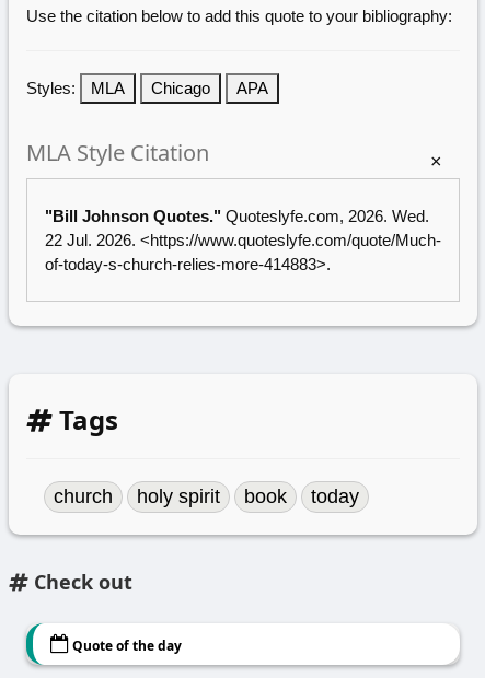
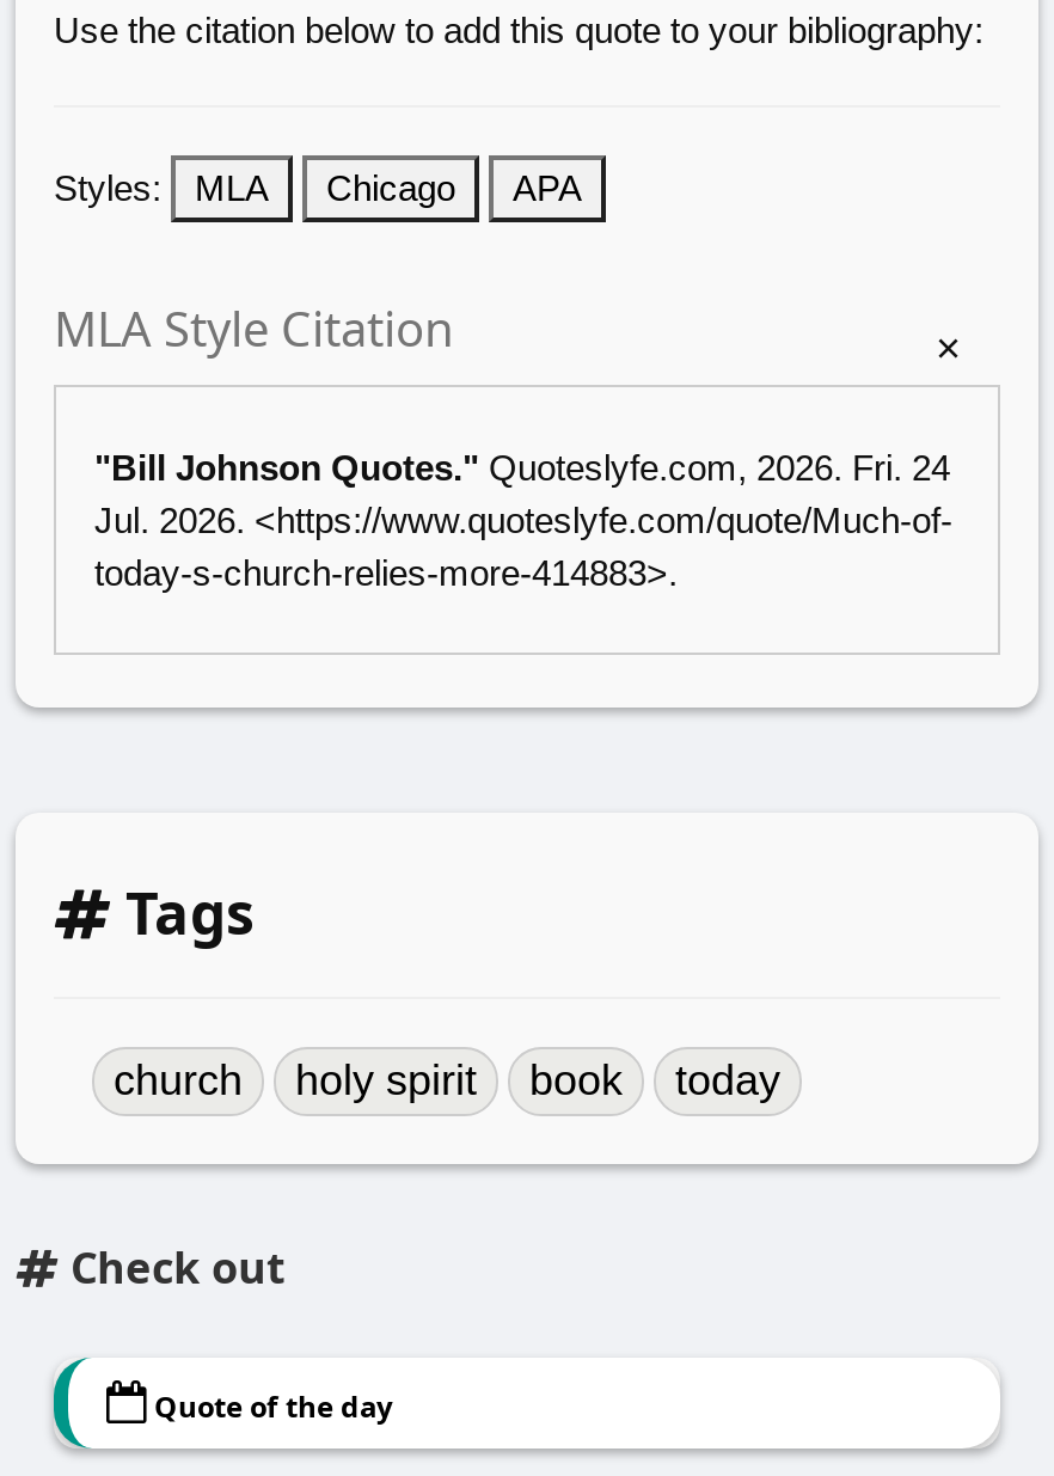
[45,206,441,273] "Bill Johnson Quotes." Quoteslyfe.com, 2026. Wed. | 22 Jul. 2026. <https://www.quoteslyfe.com/quote/Much- | of-today-s-church-relies-more-414883>. -> [94,446,952,592] "Bill Johnson Quotes." Quoteslyfe.com, 2026. Fri. 24 | Jul. 2026. <https://www.quoteslyfe.com/quote/Much-of- | today-s-church-relies-more-414883>.

